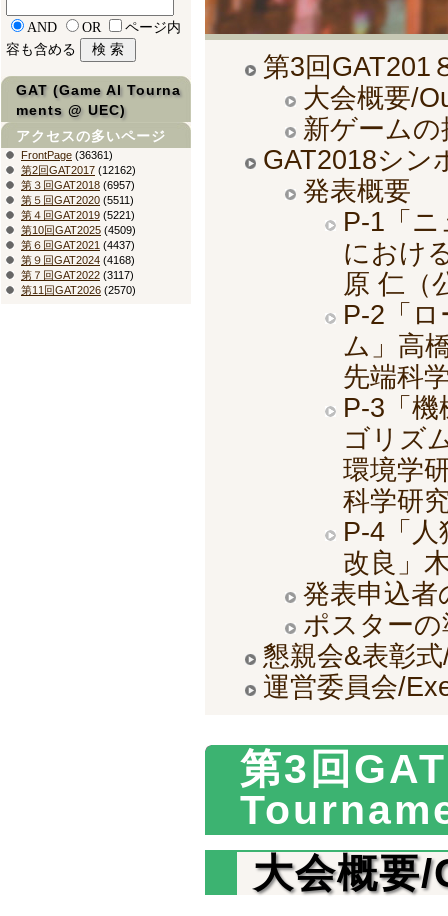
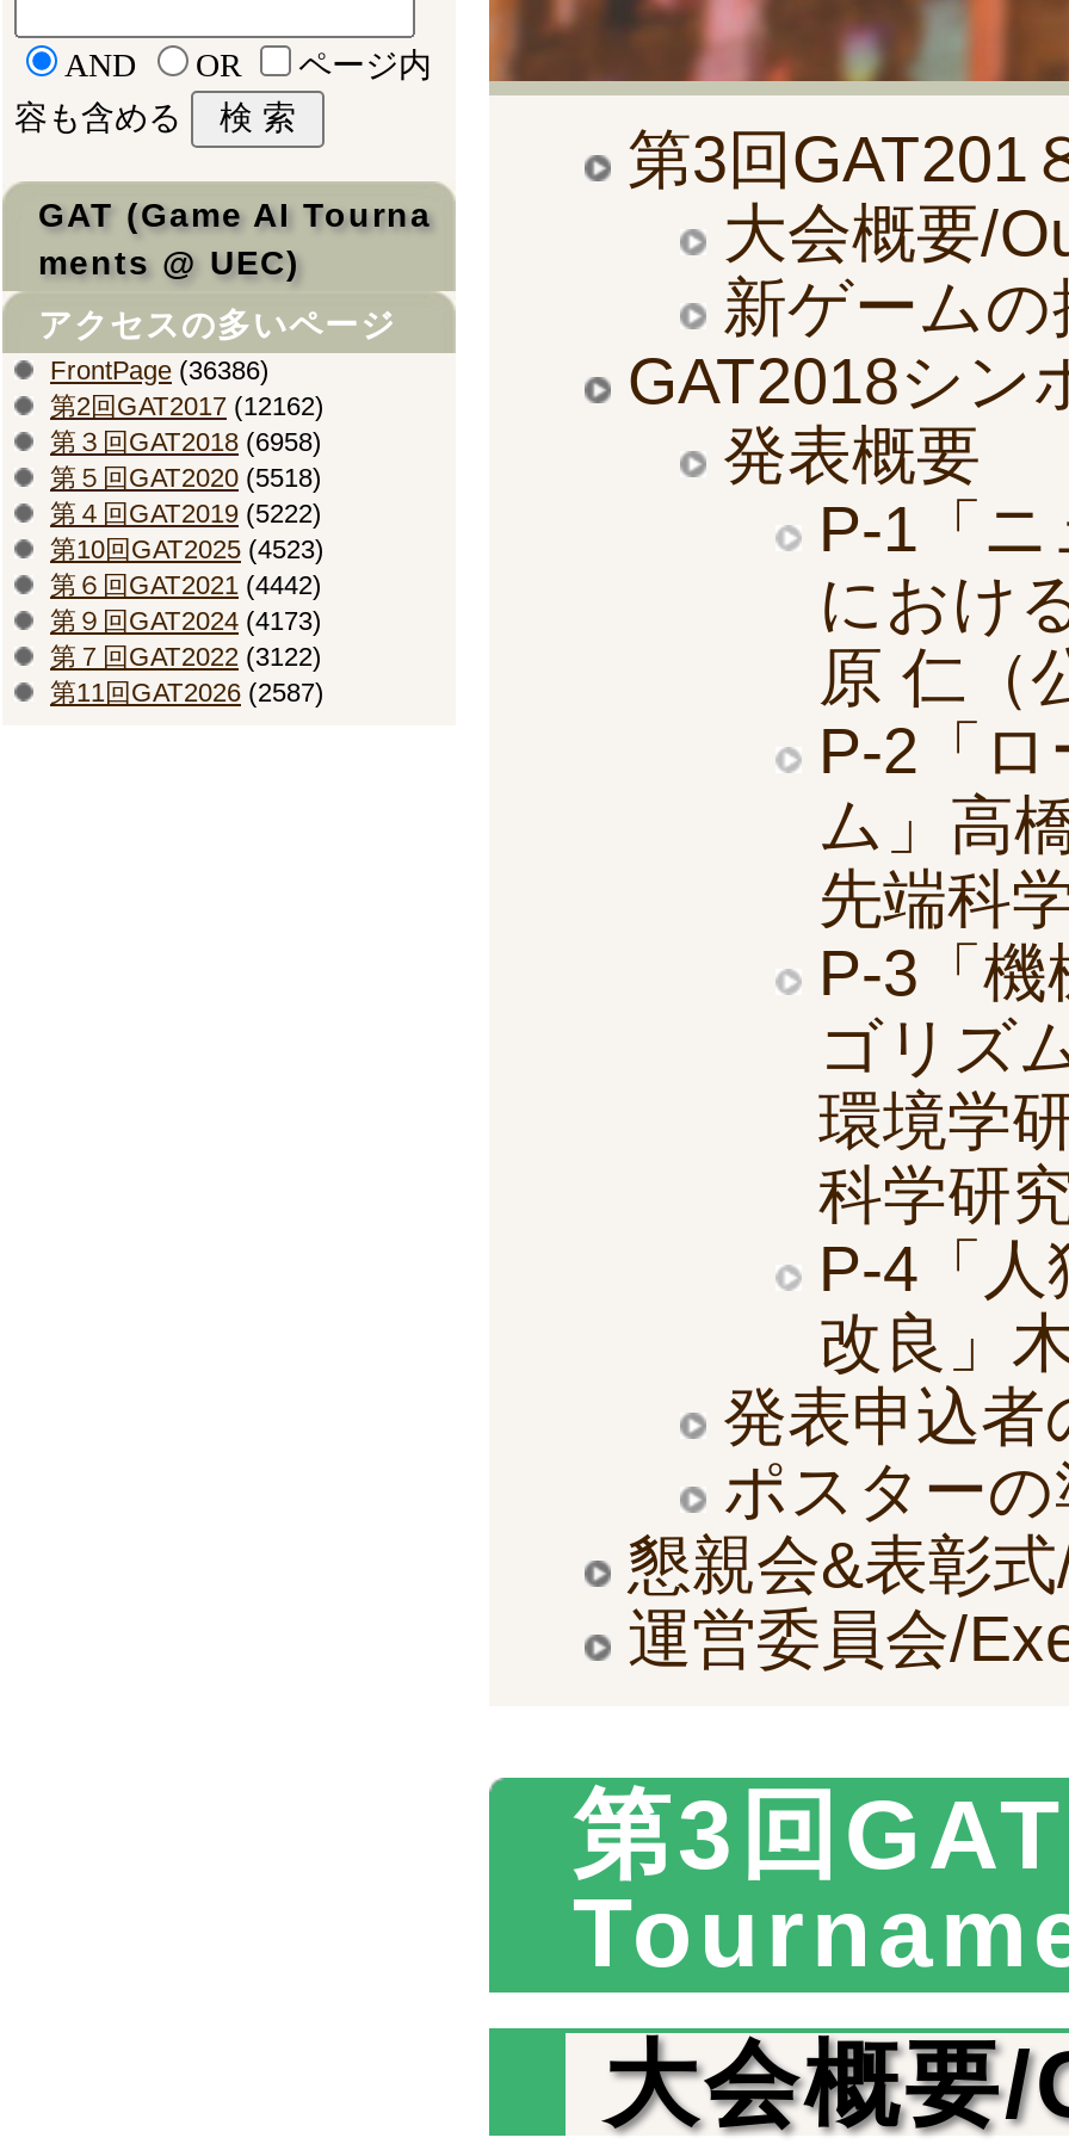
[21,149,113,161] FrontPage (36361) -> [50,356,270,384] FrontPage (36386)
[21,179,135,191] 第３回GAT2018 (6957) -> [50,427,322,456] 第３回GAT2018 (6958)
[21,194,134,206] 第５回GAT2020 (5511) -> [50,463,322,492] 第５回GAT2020 (5518)
[21,209,135,221] 第４回GAT2019 (5221) -> [50,499,322,527] 第４回GAT2019 (5222)
[21,224,136,236] 第10回GAT2025 (4509) -> [50,535,325,563] 第10回GAT2025 (4523)
[21,239,135,251] 第６回GAT2021 (4437) -> [50,570,322,599] 第６回GAT2021 (4442)
[21,254,135,266] 第９回GAT2024 (4168) -> [50,606,322,635] 第９回GAT2024 (4173)
[21,269,134,281] 第７回GAT2022 (3117) -> [50,642,322,671] 第７回GAT2022 (3122)
[21,284,136,296] 第11回GAT2026 (2570) -> [50,678,325,706] 第11回GAT2026 (2587)

